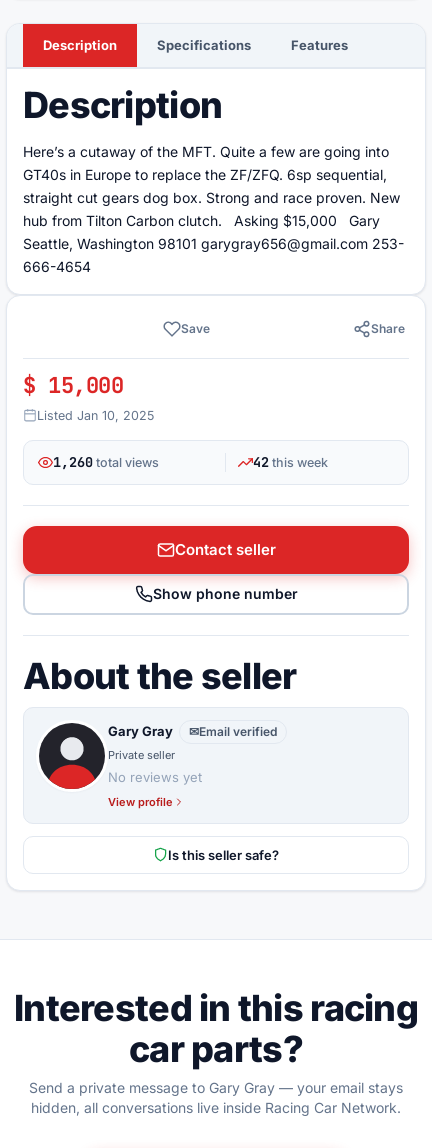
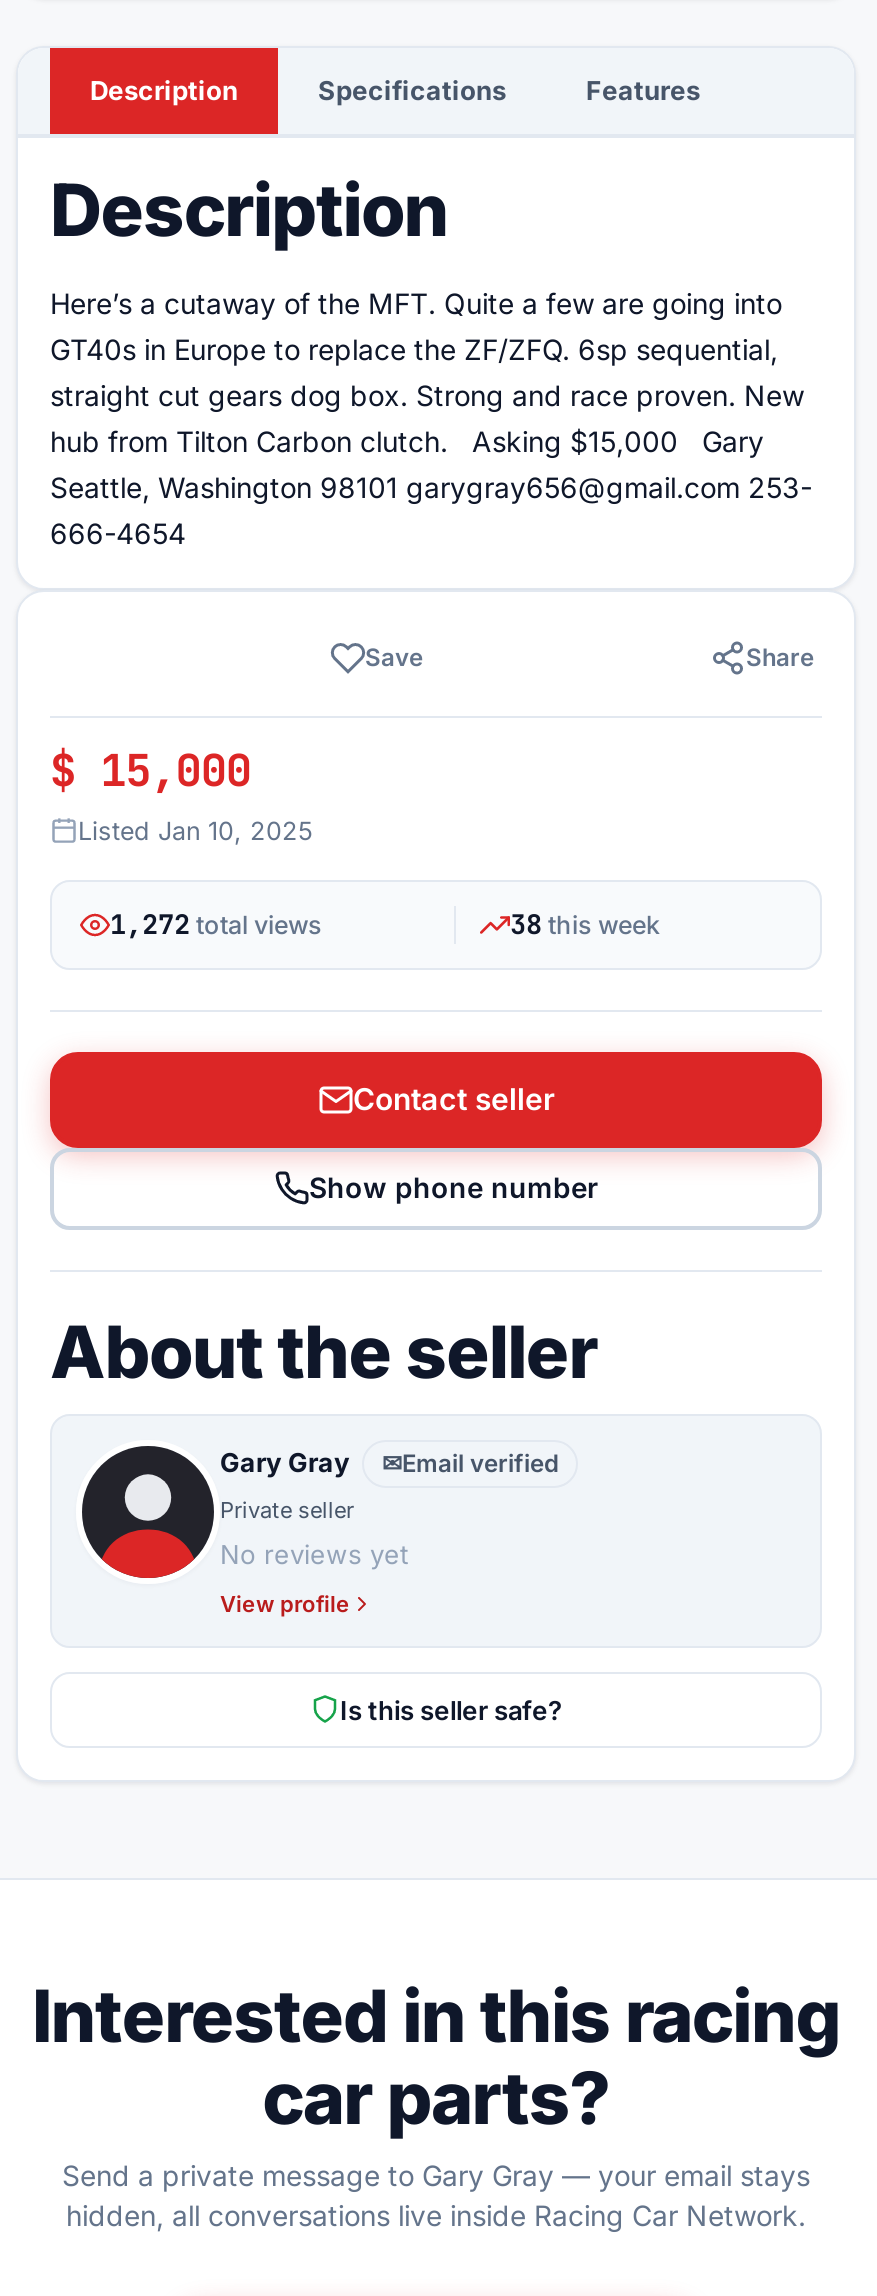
[53,453,159,471] 1,260 total views -> [110,906,322,942] 1,272 total views
[253,453,328,471] 42 this week -> [510,906,660,942] 38 this week

